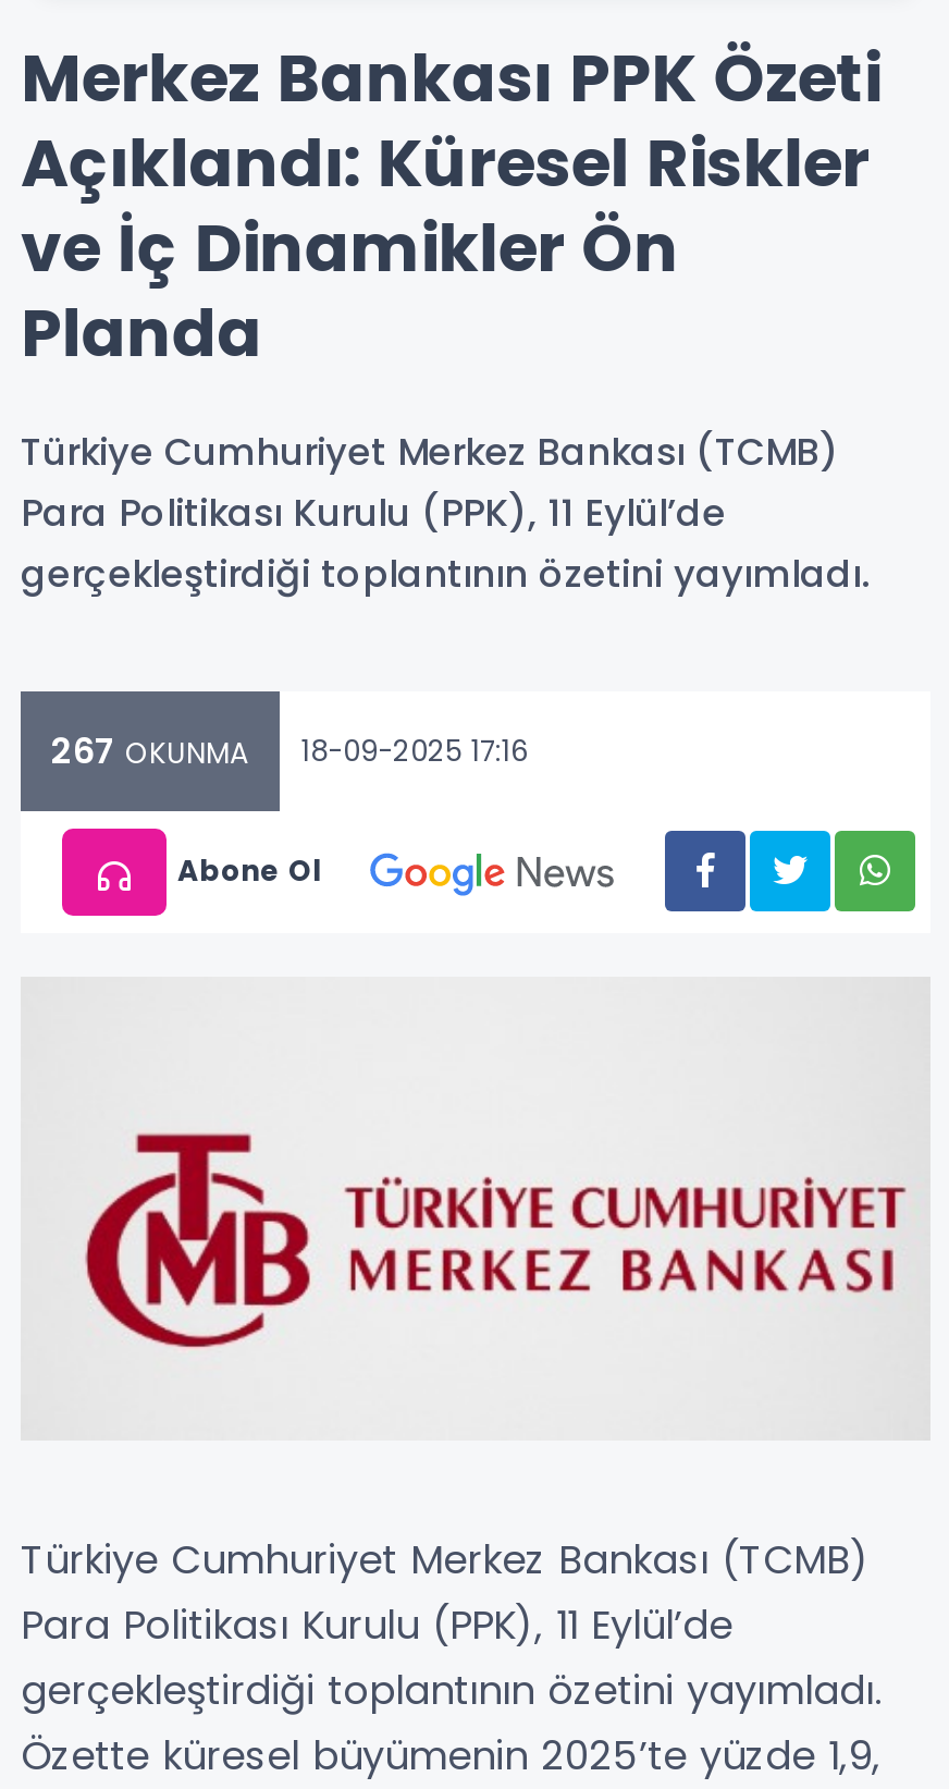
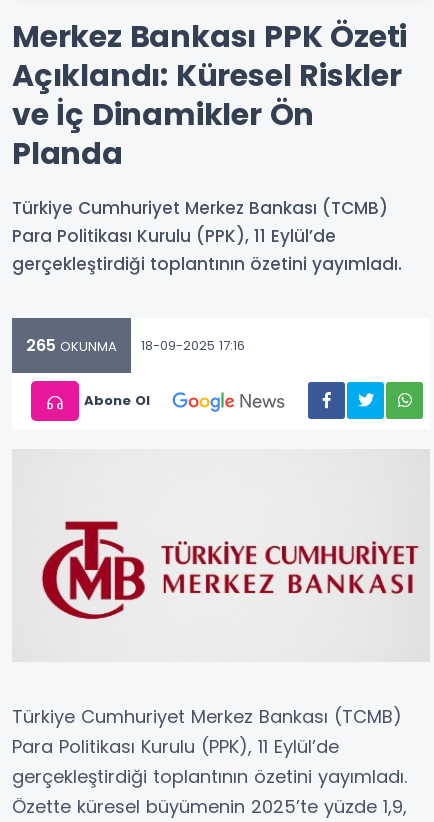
[51,727,528,777] 267 OKUNMA 18-09-2025 17:16 -> [26,334,245,357] 265 OKUNMA 18-09-2025 17:16

